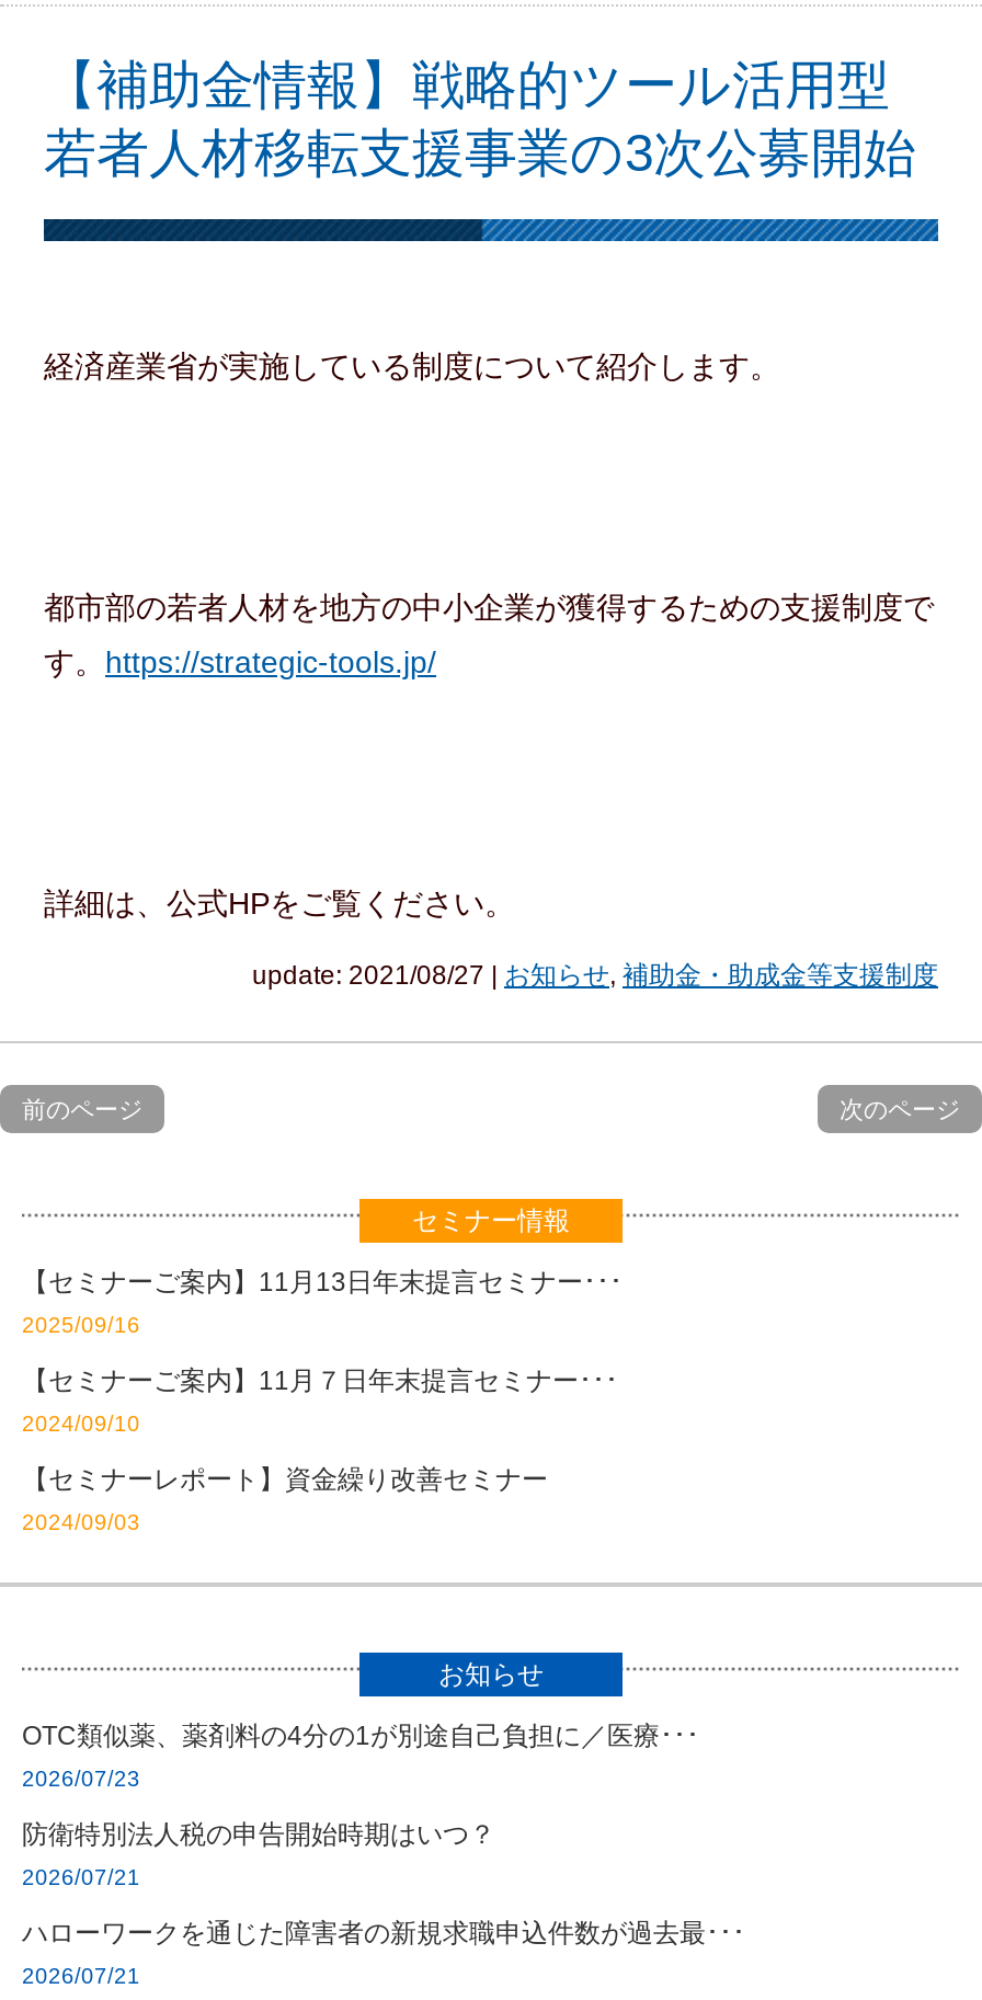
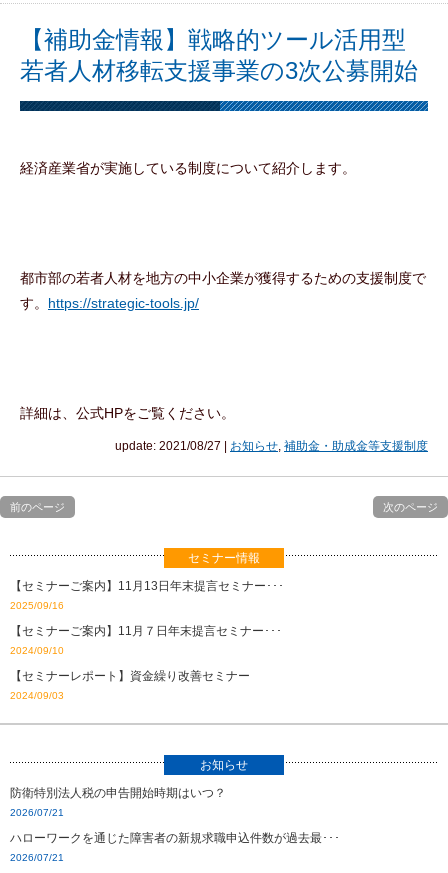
[22,1721,699,1791] OTC類似薬、薬剤料の4分の1が別途自己負担に／医療･･･ | 2026/07/23 -> none

